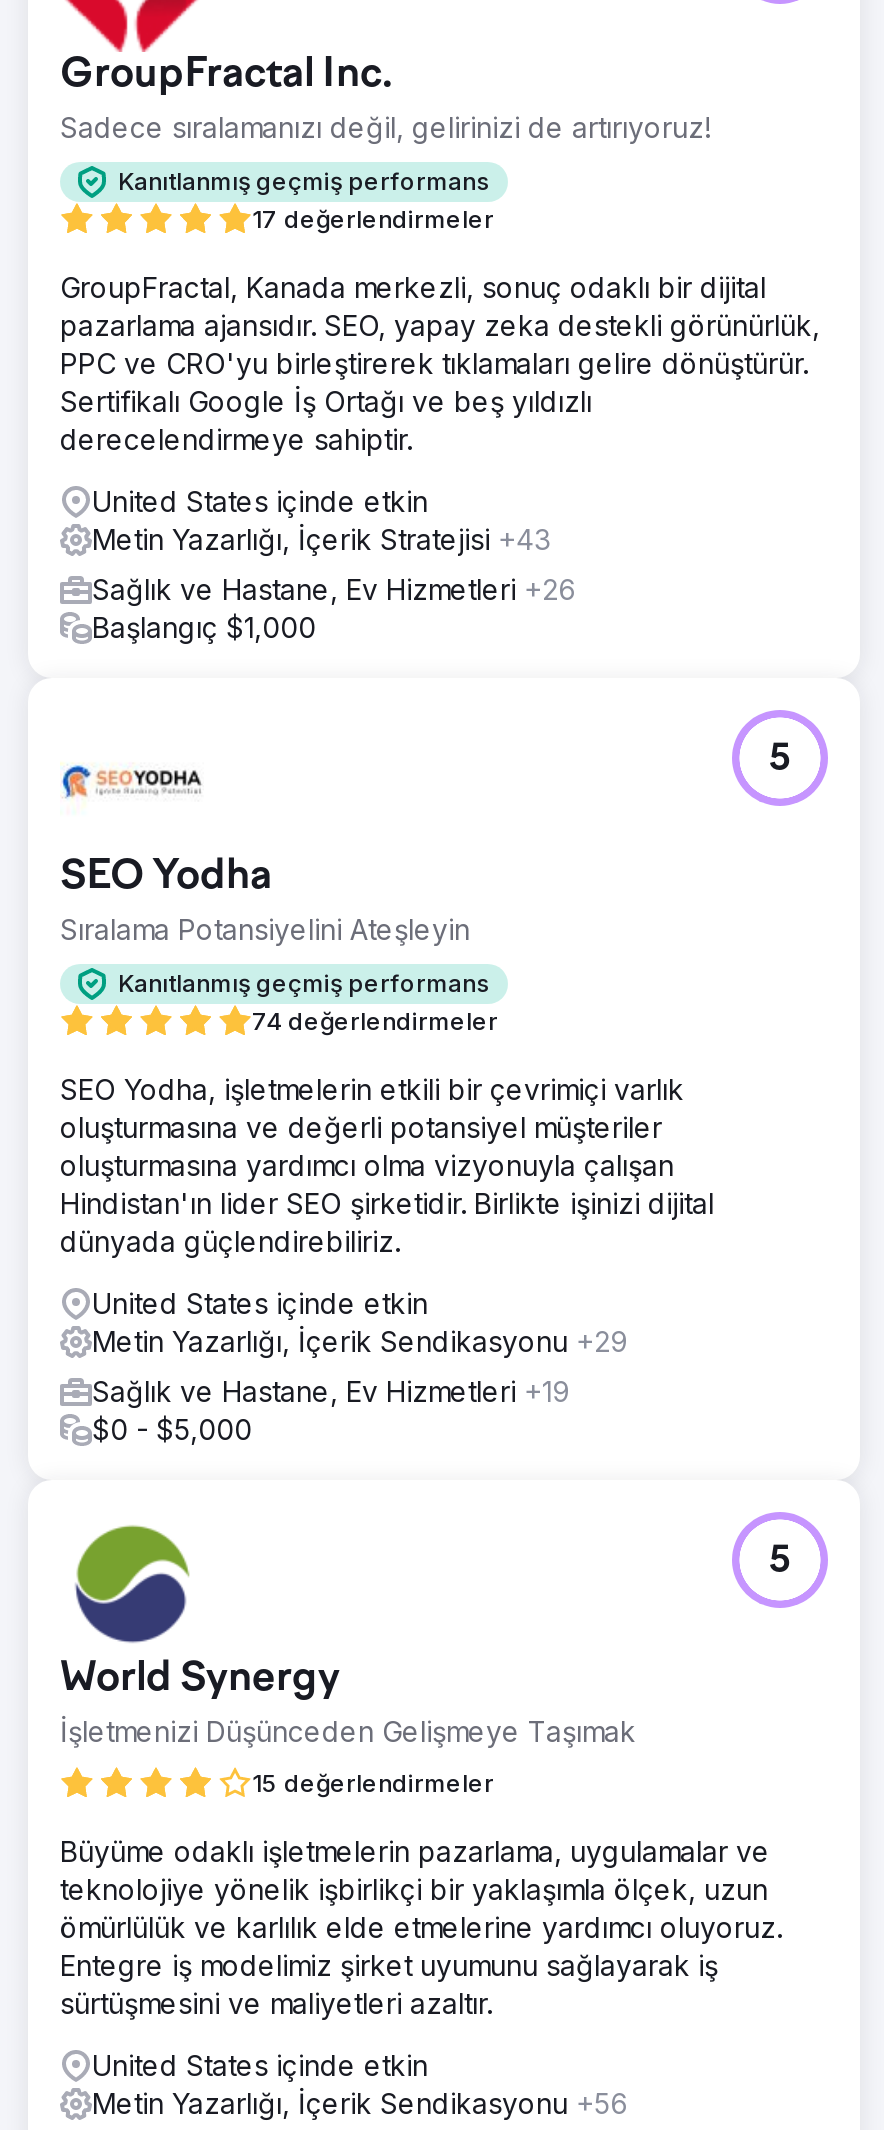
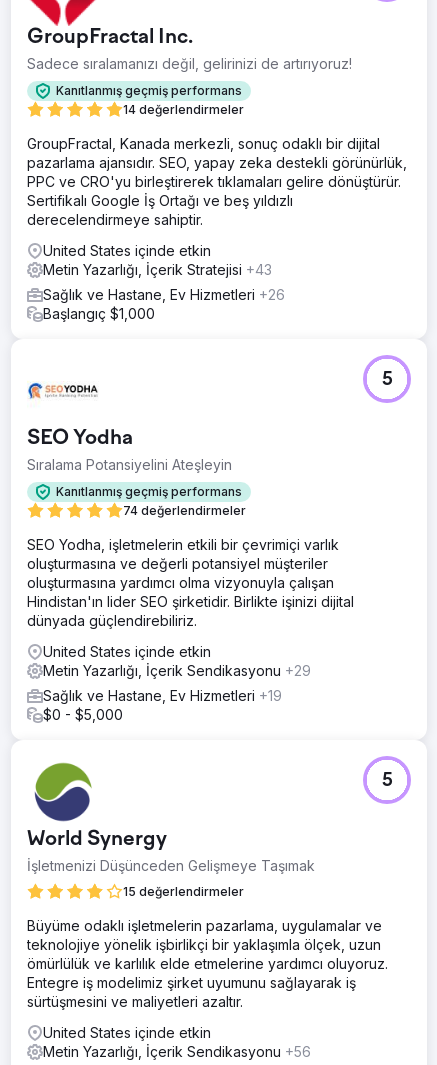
[252,203,494,233] 17 değerlendirmeler -> [123,102,244,117] 14 değerlendirmeler

